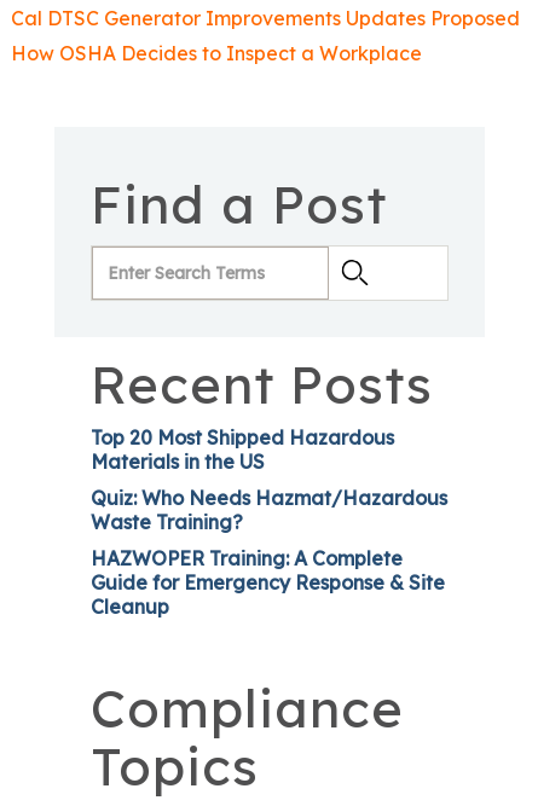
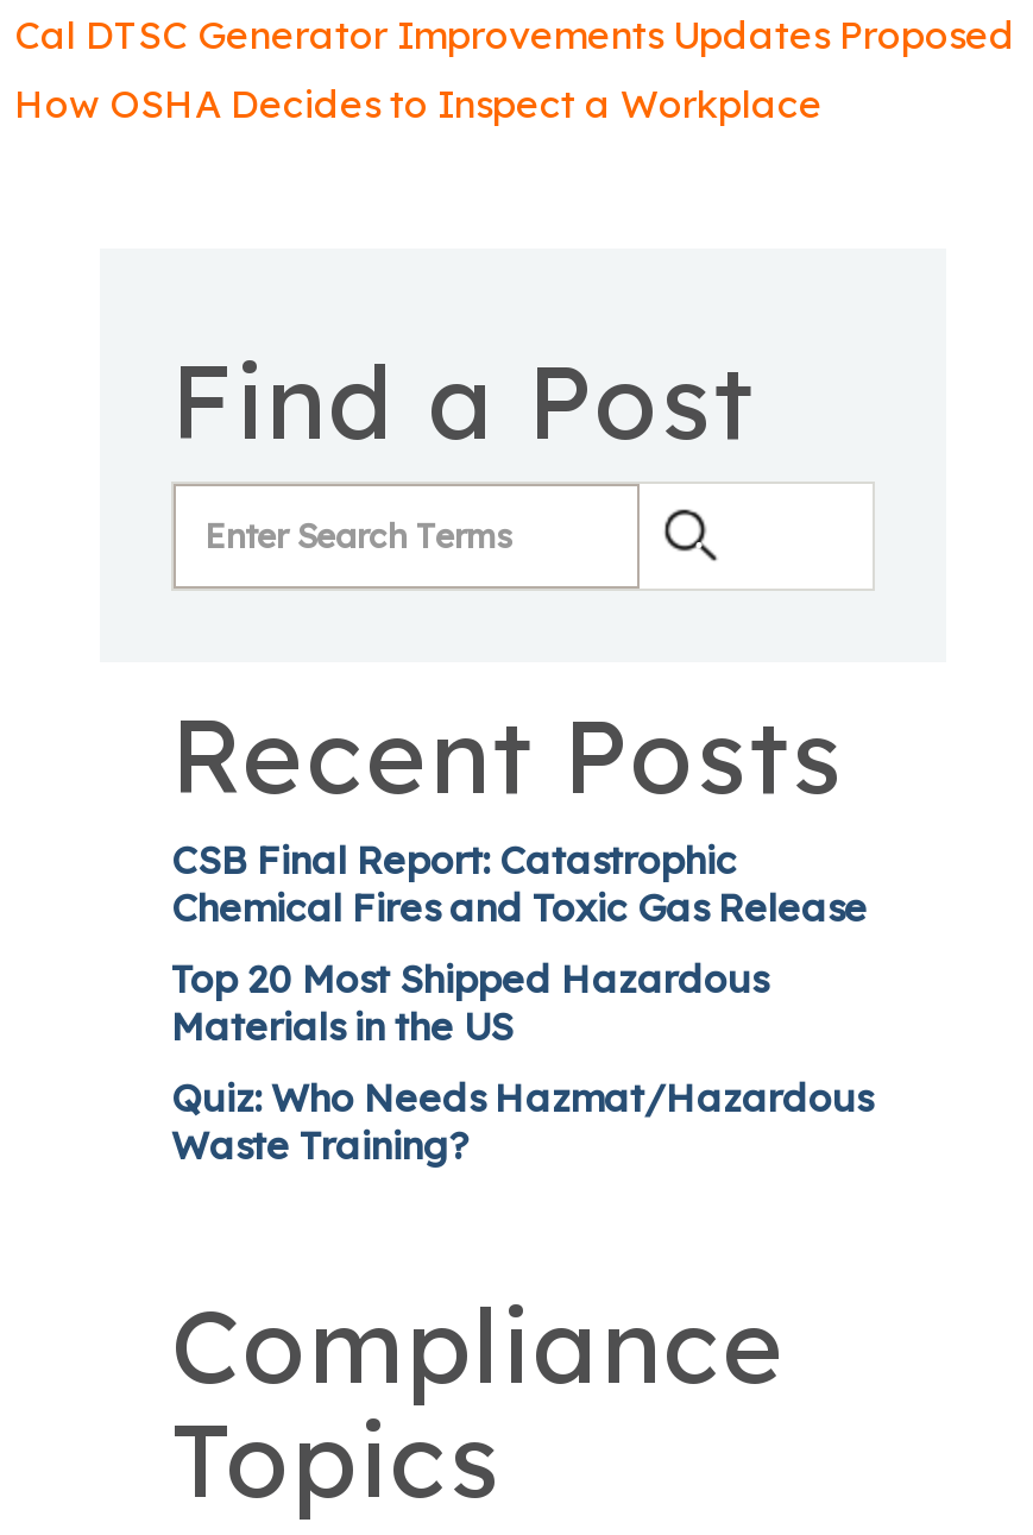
none -> [171,837,868,932] CSB Final Report: Catastrophic | Chemical Fires and Toxic Gas Release
moved [91,426,447,535] -> [171,956,873,1170]: Top 20 Most Shipped Hazardous | Materials in the US | Quiz: Who Needs Hazmat/Hazardous | Waste Training?
[91,547,445,619] HAZWOPER Training: A Complete | Guide for Emergency Response & Site | Cleanup -> none

